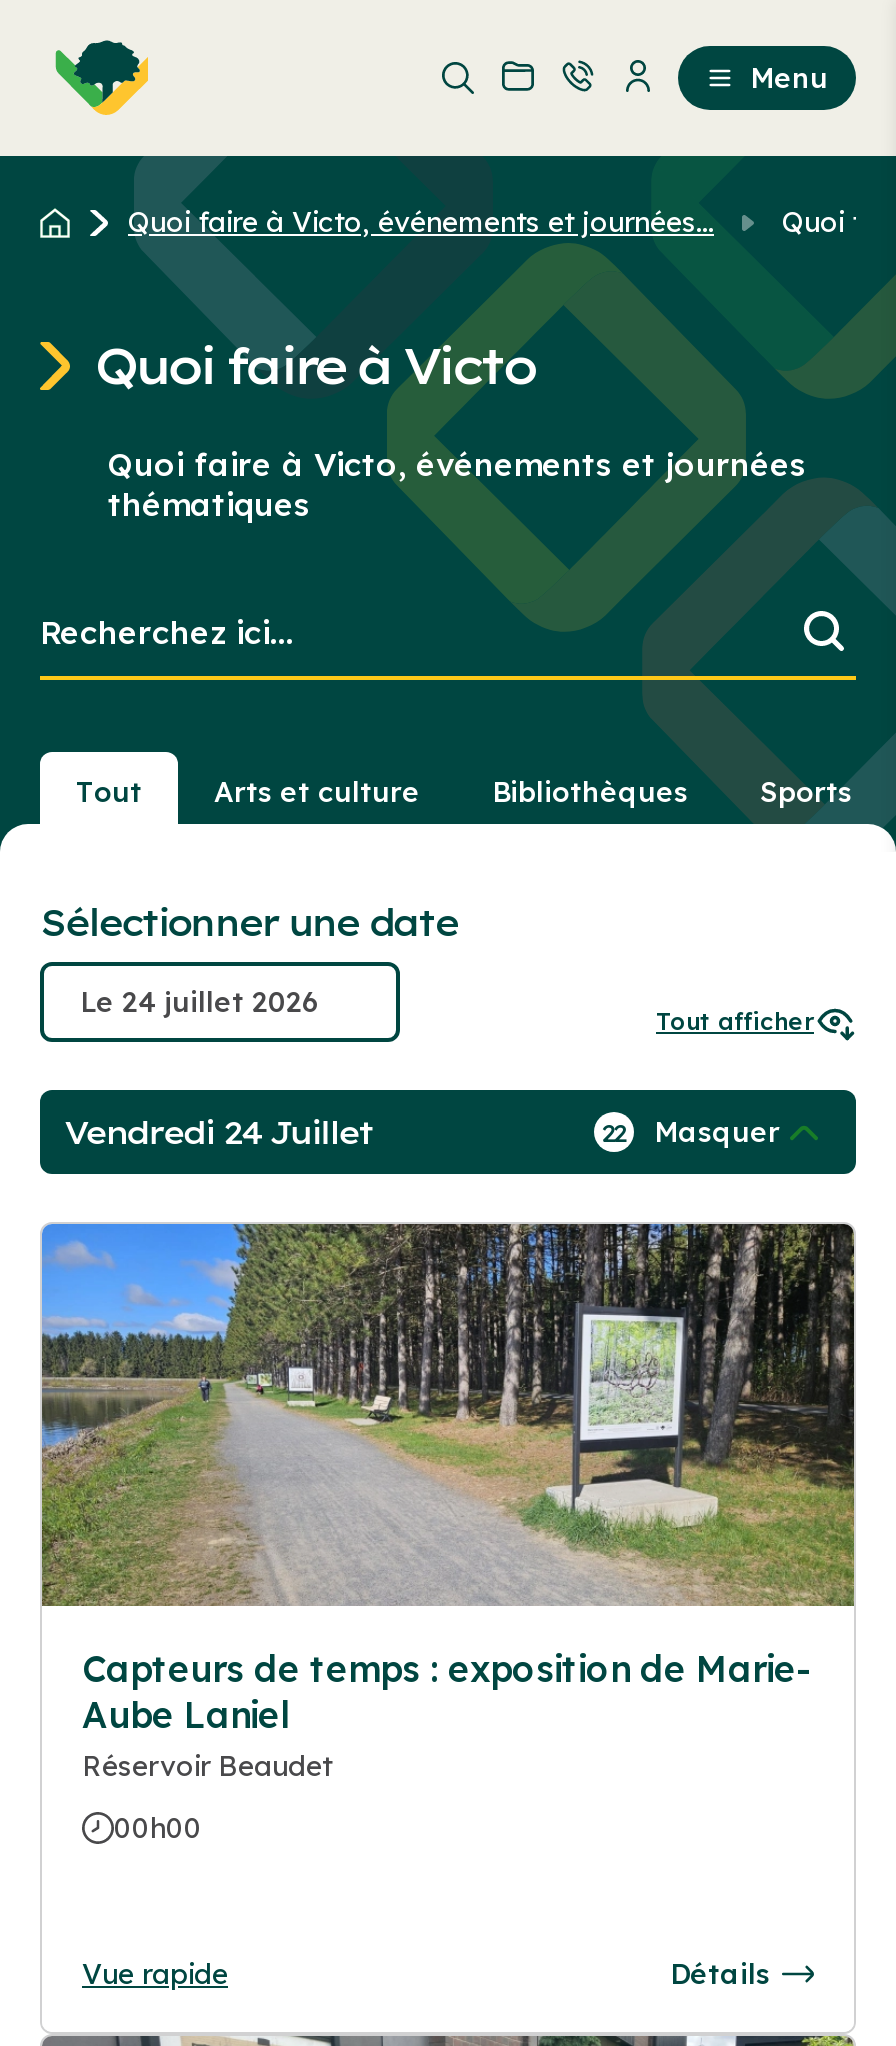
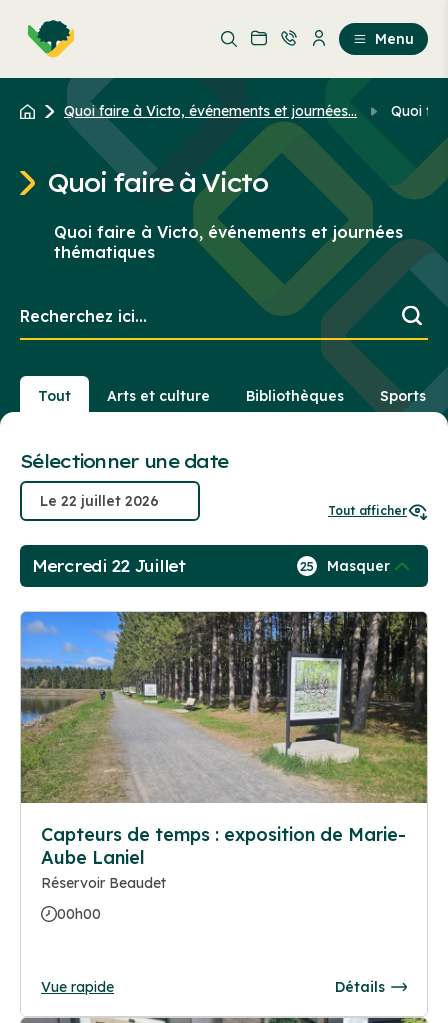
[64,1112,373,1152] Vendredi 24 Juillet -> [32,556,186,576] Mercredi 22 Juillet
[602,1114,780,1150] 22 Masquer -> [300,557,390,575] 25 Masquer

